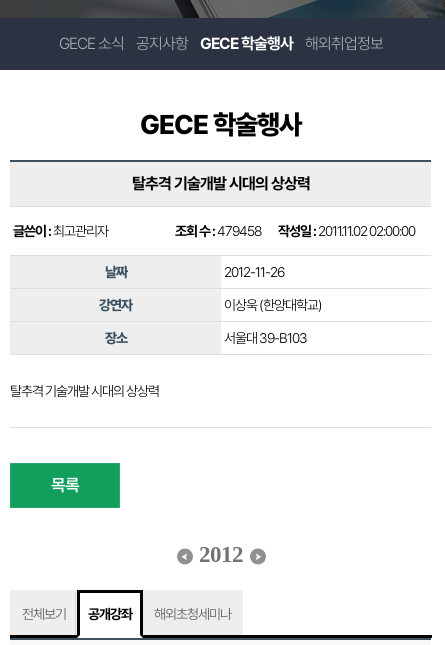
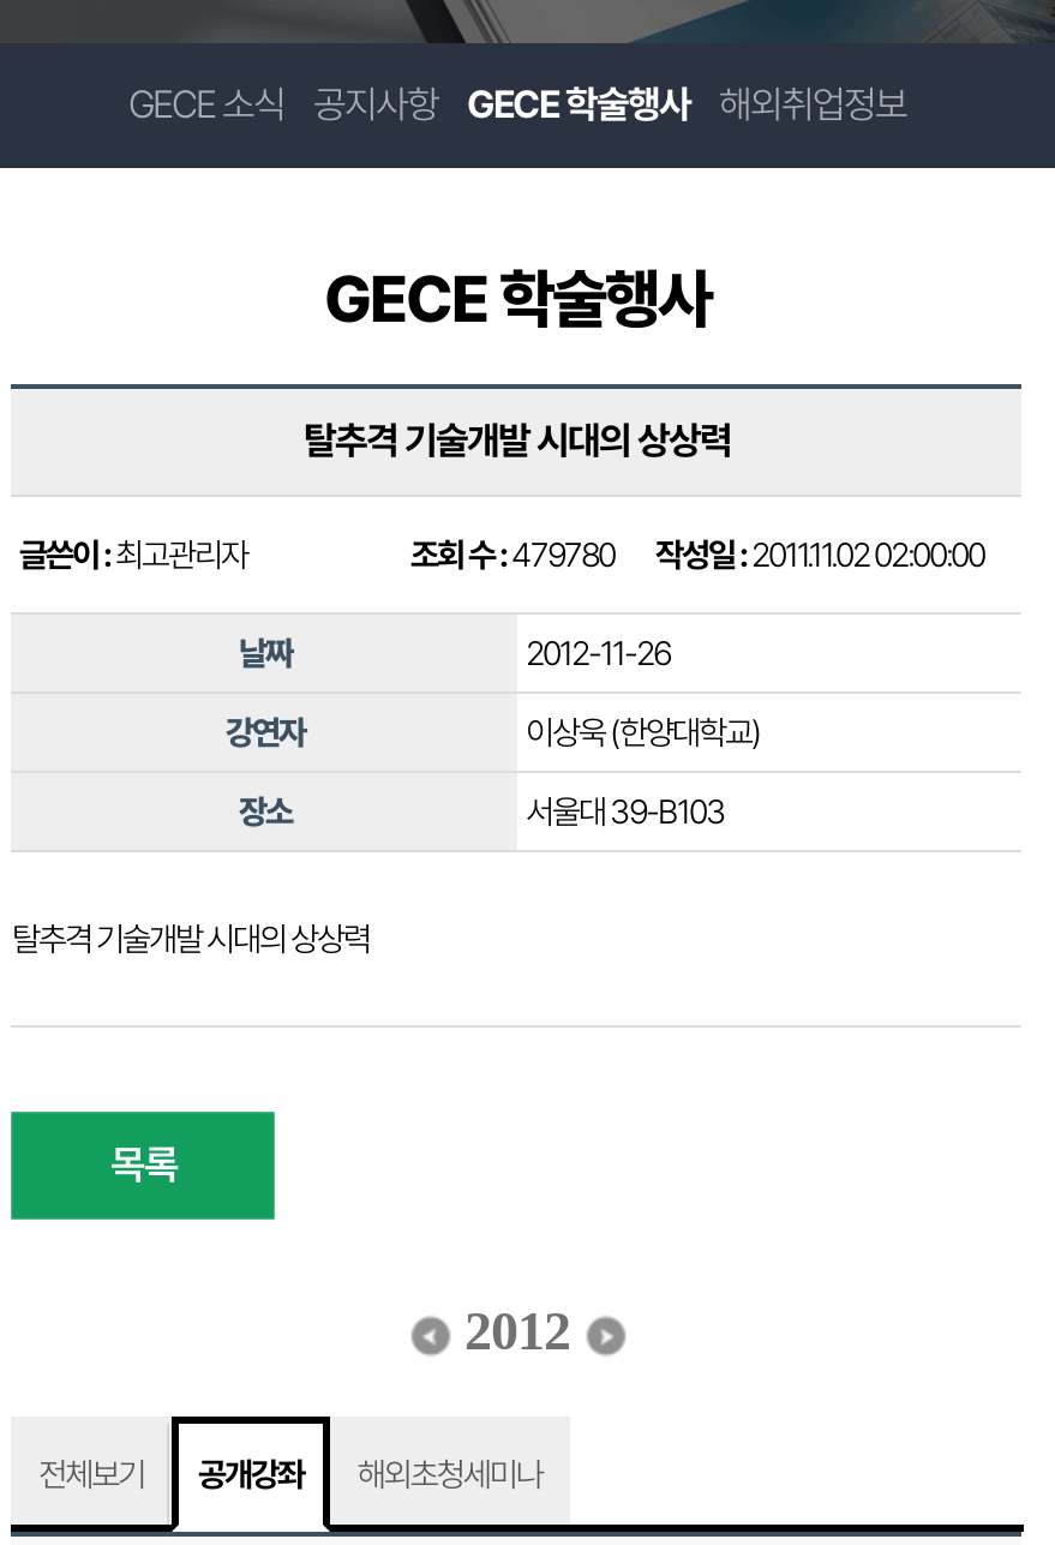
[175,223,415,239] 조회 수 :479458 작성일 : 2011.11.02 02:00:00 -> [410,535,984,574] 조회 수 :479780 작성일 : 2011.11.02 02:00:00

